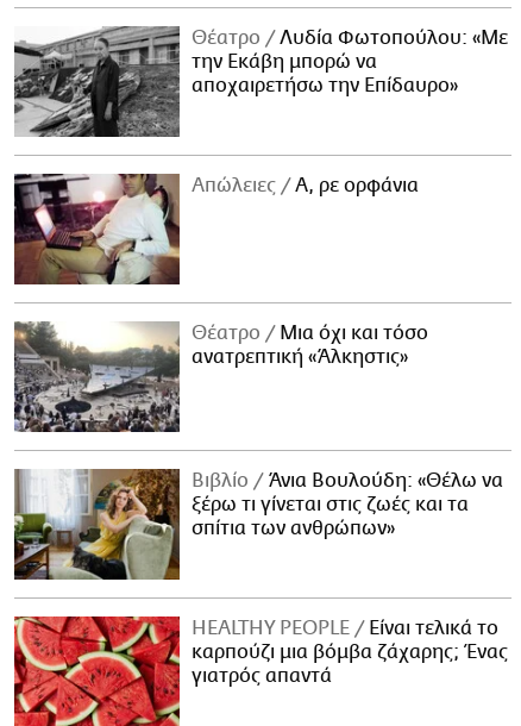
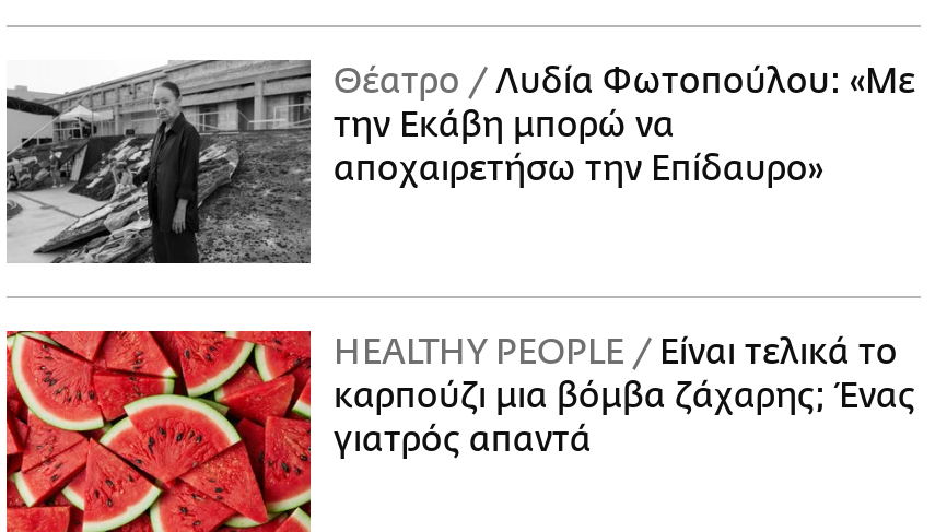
[13,173,419,286] [image] | Απώλειες Α, ρε ορφάνια -> none
[13,320,429,433] [image] | Θέατρο Μια όχι και τόσο | ανατρεπτική «Άλκηστις» -> none
[13,468,504,581] [image] | Βιβλίο Άνια Βουλούδη: «Θέλω να | ξέρω τι γίνεται στις ζωές και τα | σπίτια των ανθρώπων» -> none

